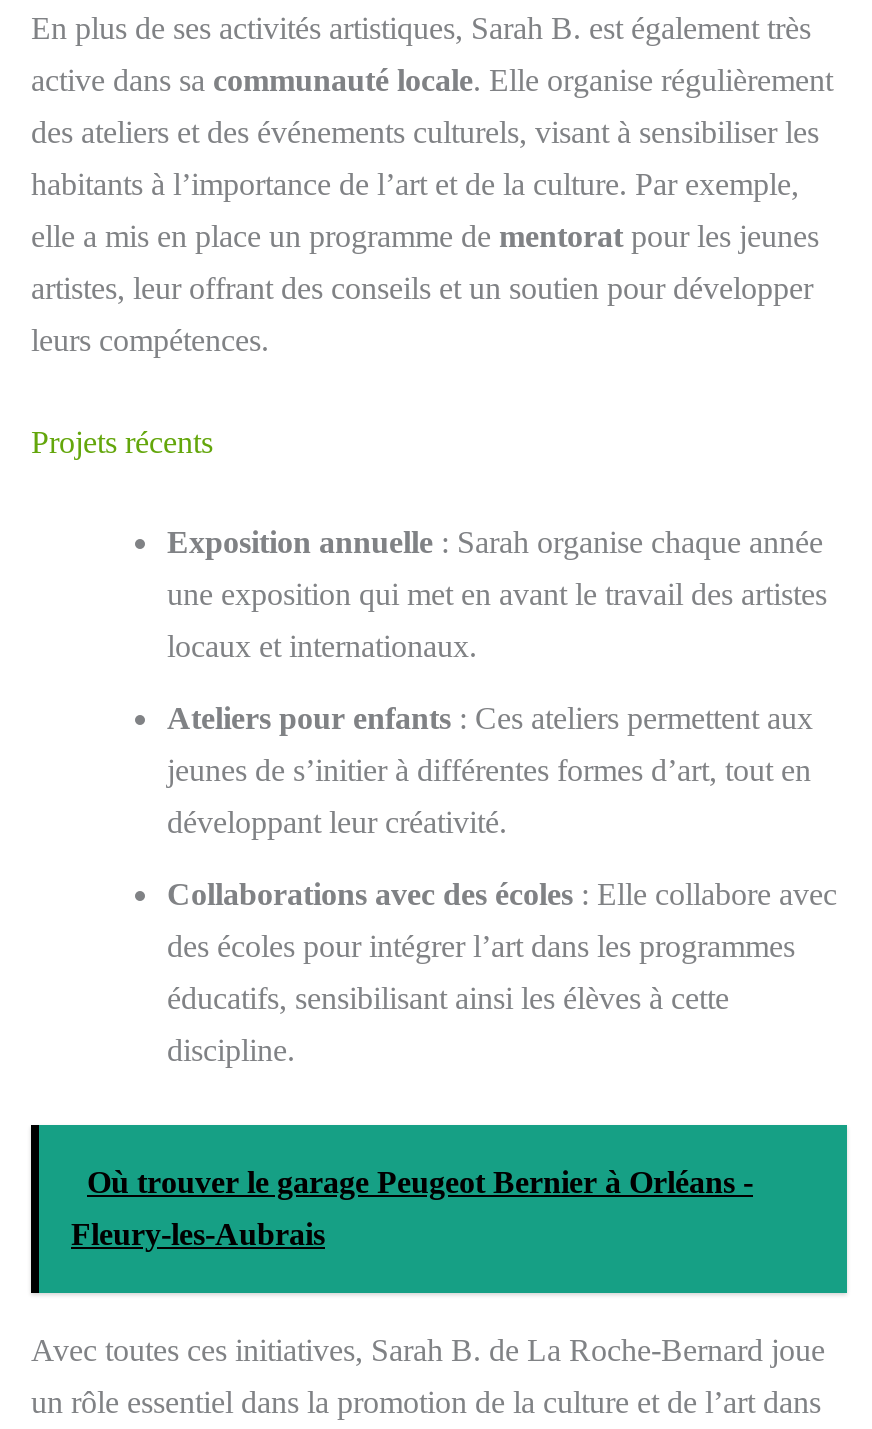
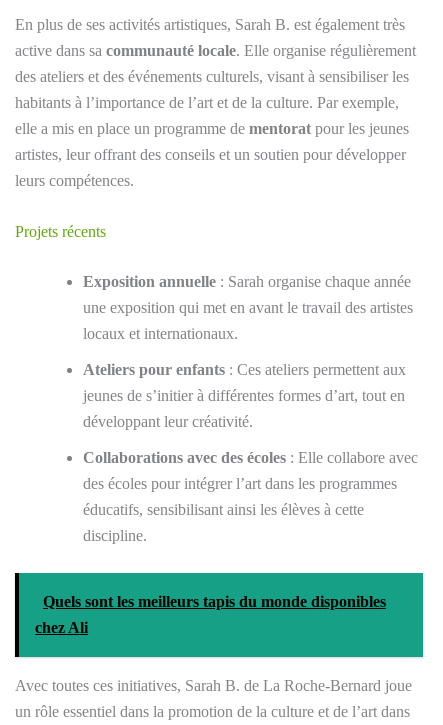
[87,1165,753,1199] Où trouver le garage Peugeot Bernier à Orléans - -> [43,593,386,610] Quels sont les meilleurs tapis du monde disponibles
[71,1217,325,1251] Fleury-les-Aubrais -> [35,619,88,636] chez Ali

